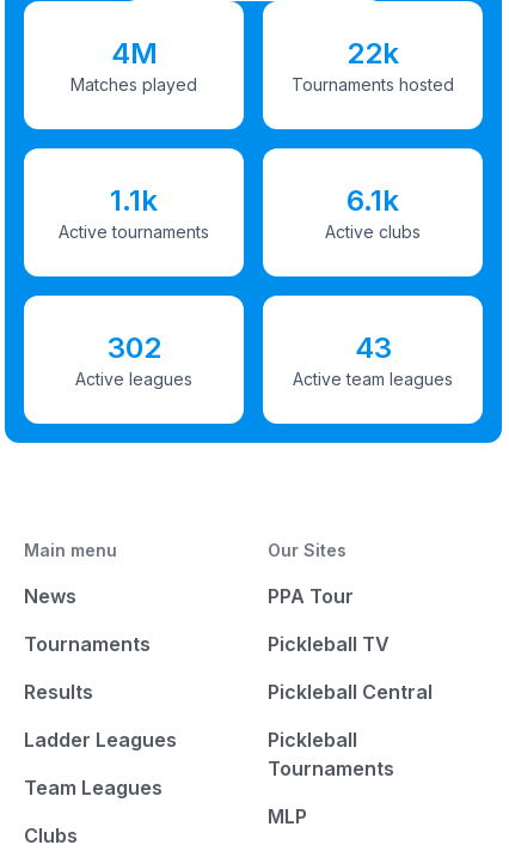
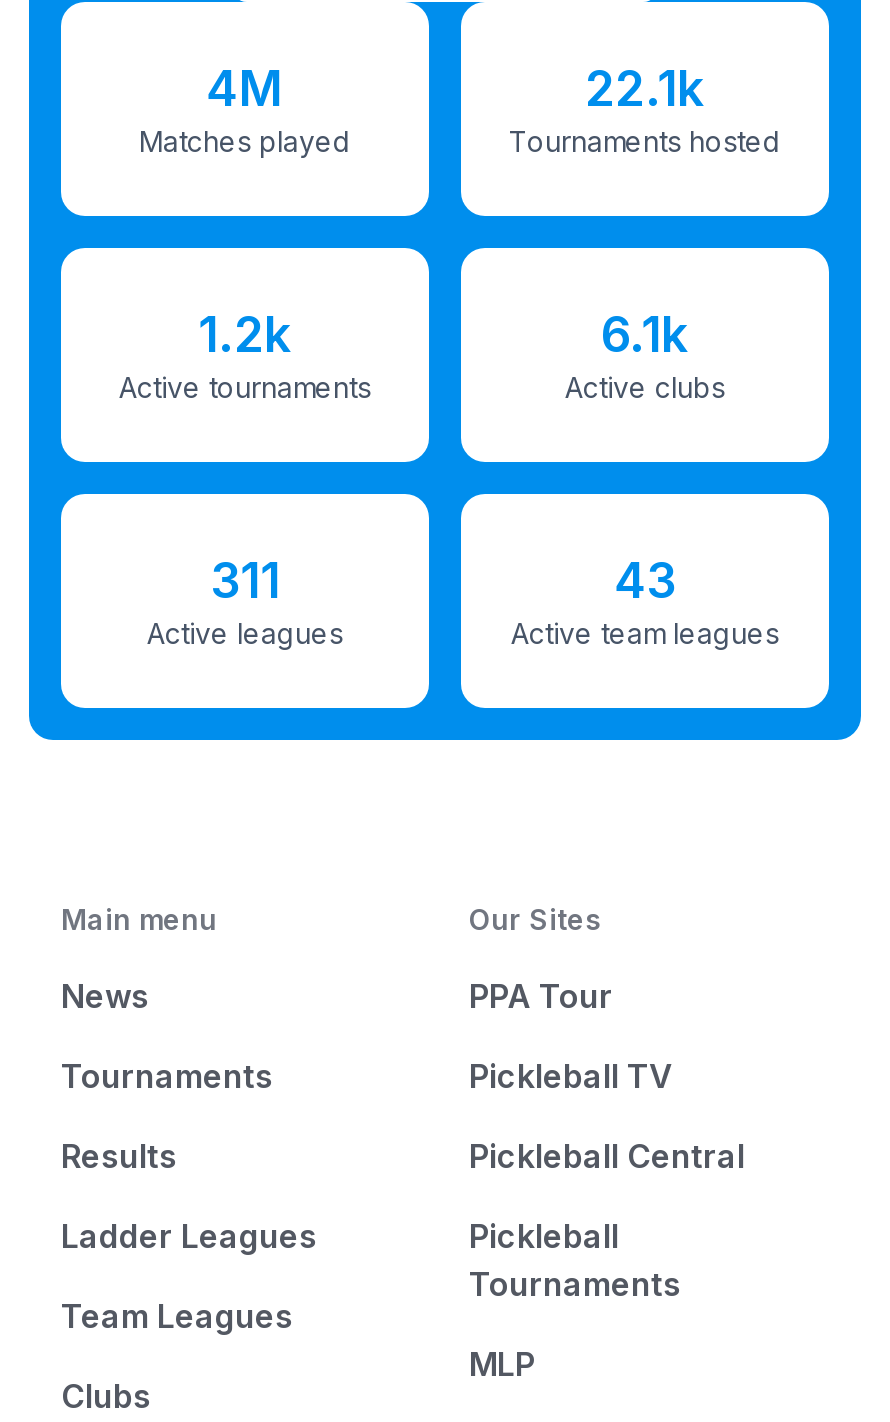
[347,35,399,70] 22k -> [585,59,705,117] 22.1k
[110,183,158,217] 1.1k -> [198,305,292,363] 1.2k
[107,330,161,364] 302 -> [210,551,280,609] 311

